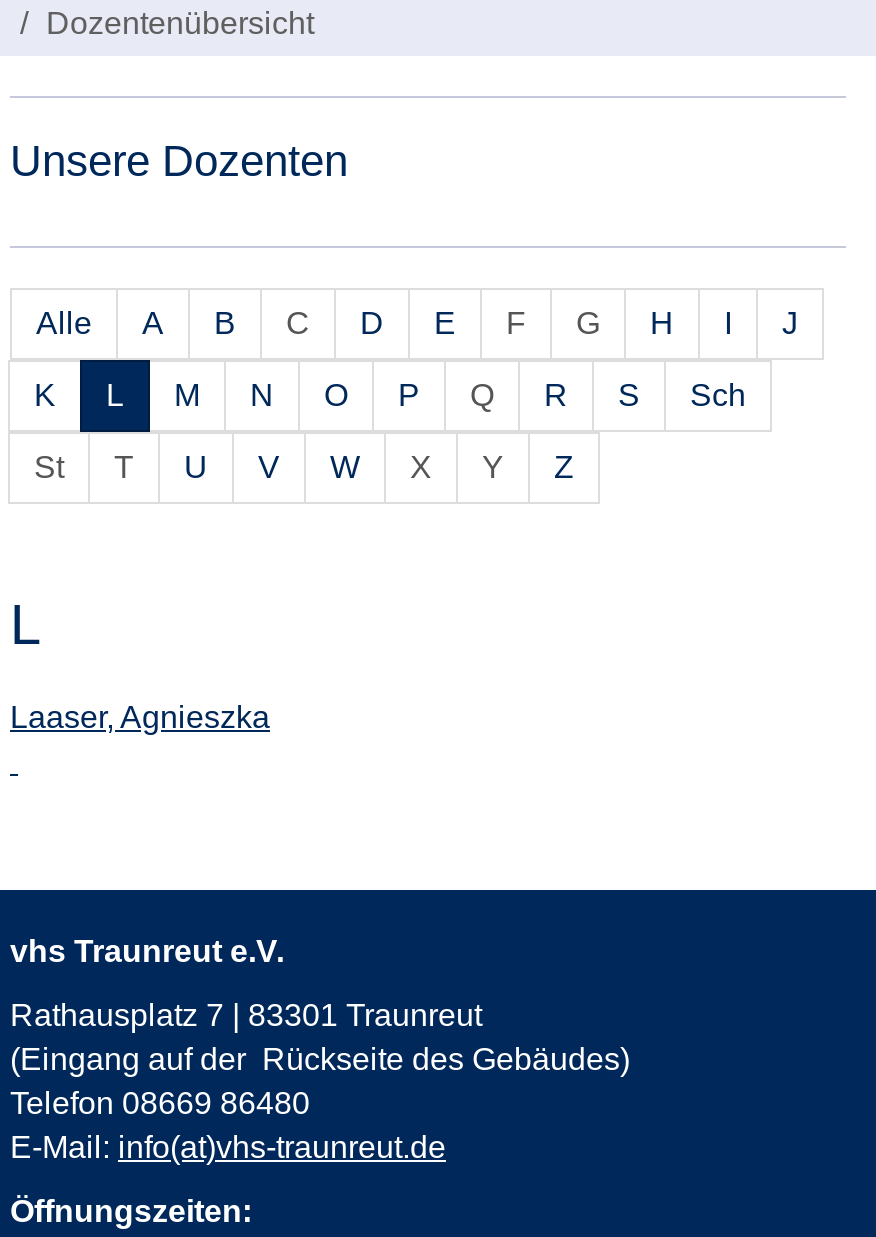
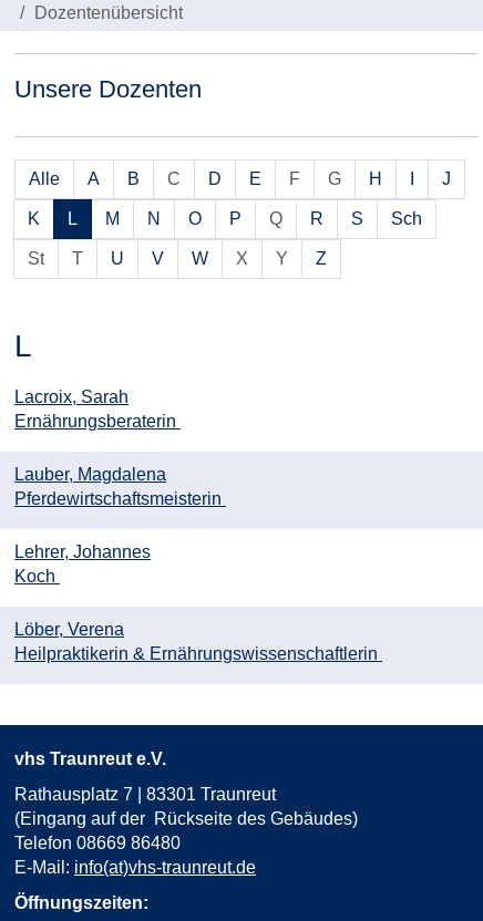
[10,700,270,734] Laaser, Agnieszka -> [14,387,382,663] Lacroix, Sarah | Ernährungsberaterin | Lauber, Magdalena | Pferdewirtschaftsmeisterin | Lehrer, Johannes | Koch | Löber, Verena | Heilpraktikerin & Ernährungswissenschaftlerin

